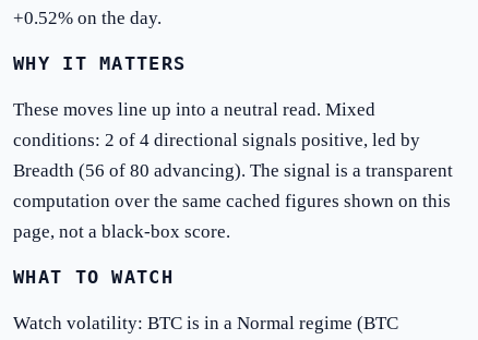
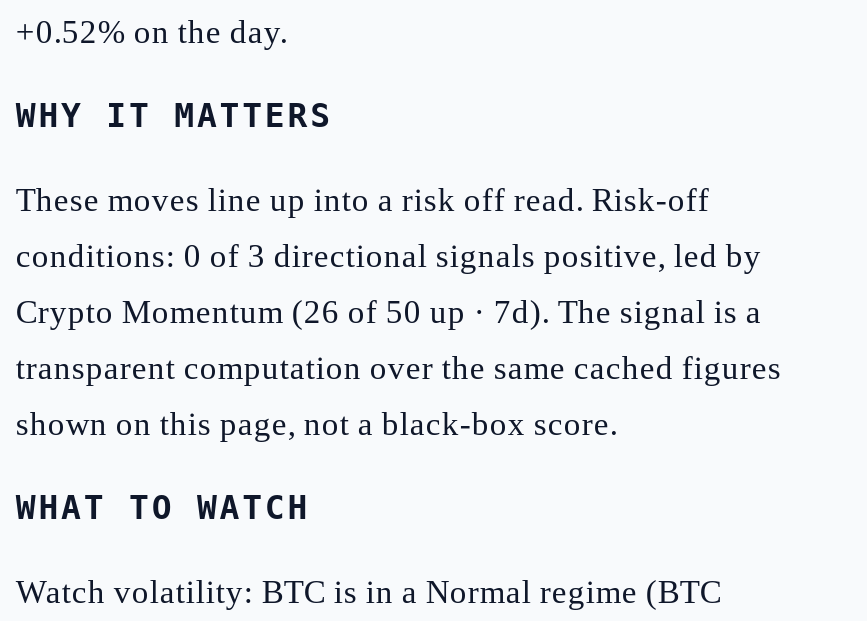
[13,99,375,120] These moves line up into a neutral read. Mixed -> [16,181,710,219] These moves line up into a risk off read. Risk-off
[13,129,420,150] conditions: 2 of 4 directional signals positive, led by -> [16,237,762,275] conditions: 0 of 3 directional signals positive, led by
[13,160,453,181] Breadth (56 of 80 advancing). The signal is a transparent -> [16,293,762,331] Crypto Momentum (26 of 50 up · 7d). The signal is a
[13,190,451,211] computation over the same cached figures shown on this -> [16,349,782,387] transparent computation over the same cached figures
[13,221,230,242] page, not a black-box score. -> [16,405,618,443] shown on this page, not a black-box score.

